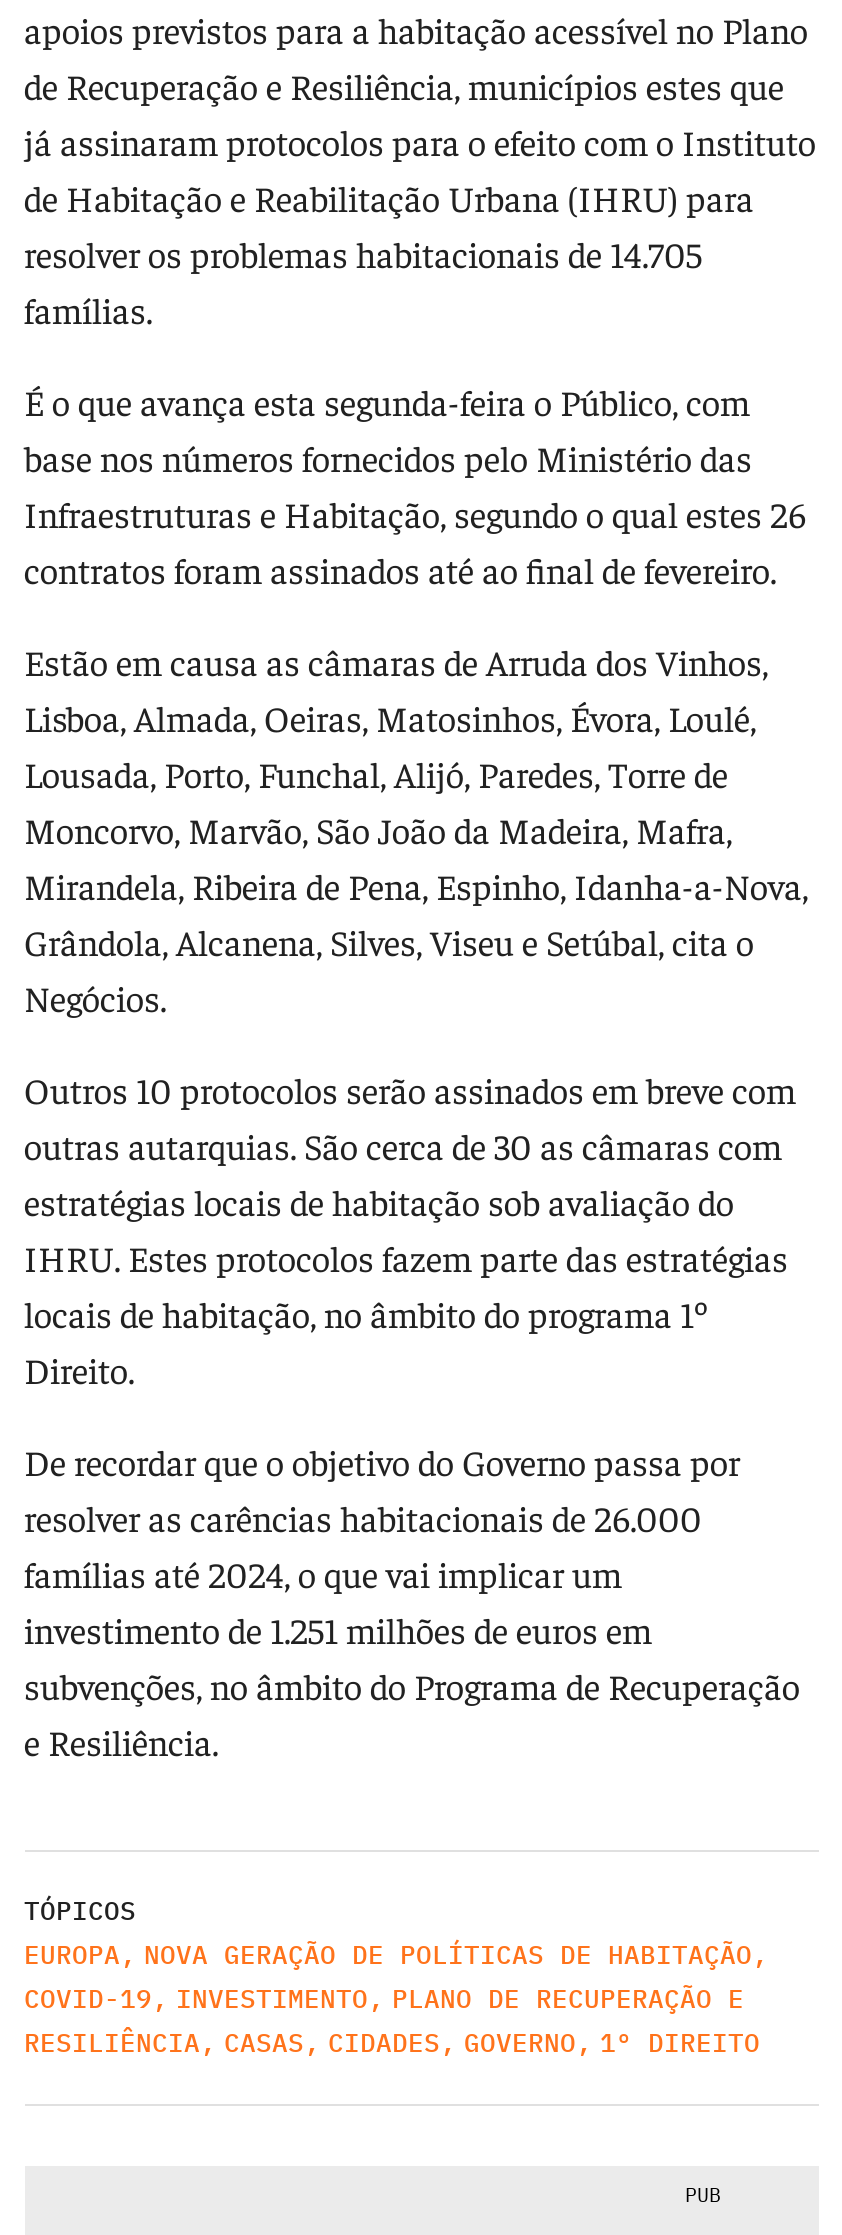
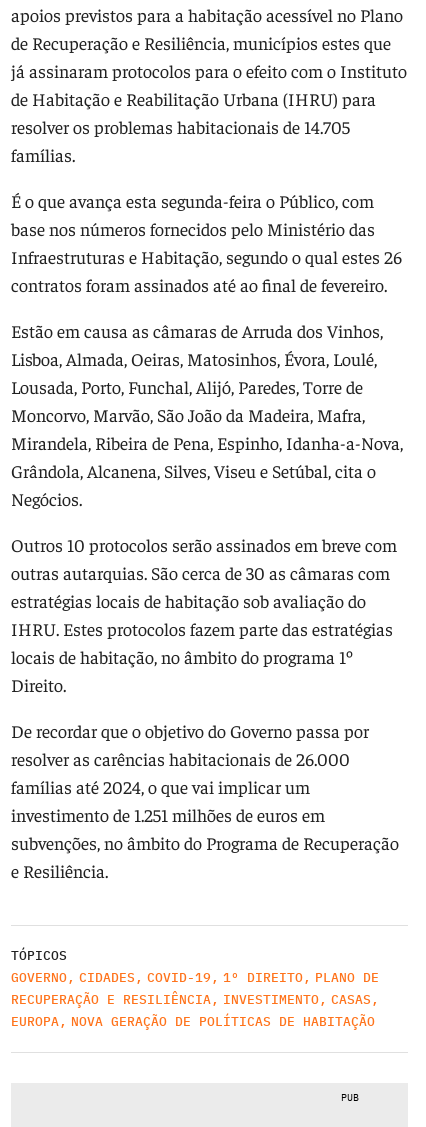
[24,1937,768,2059] EUROPA, NOVA GERAÇÃO DE POLÍTICAS DE HABITAÇÃO, | COVID-19, INVESTIMENTO, PLANO DE RECUPERAÇÃO E | RESILIÊNCIA, CASAS, CIDADES, GOVERNO, 1º DIREITO -> [10,969,378,1030] GOVERNO, CIDADES, COVID-19, 1º DIREITO, PLANO DE | RECUPERAÇÃO E RESILIÊNCIA, INVESTIMENTO, CASAS, | EUROPA, NOVA GERAÇÃO DE POLÍTICAS DE HABITAÇÃO

